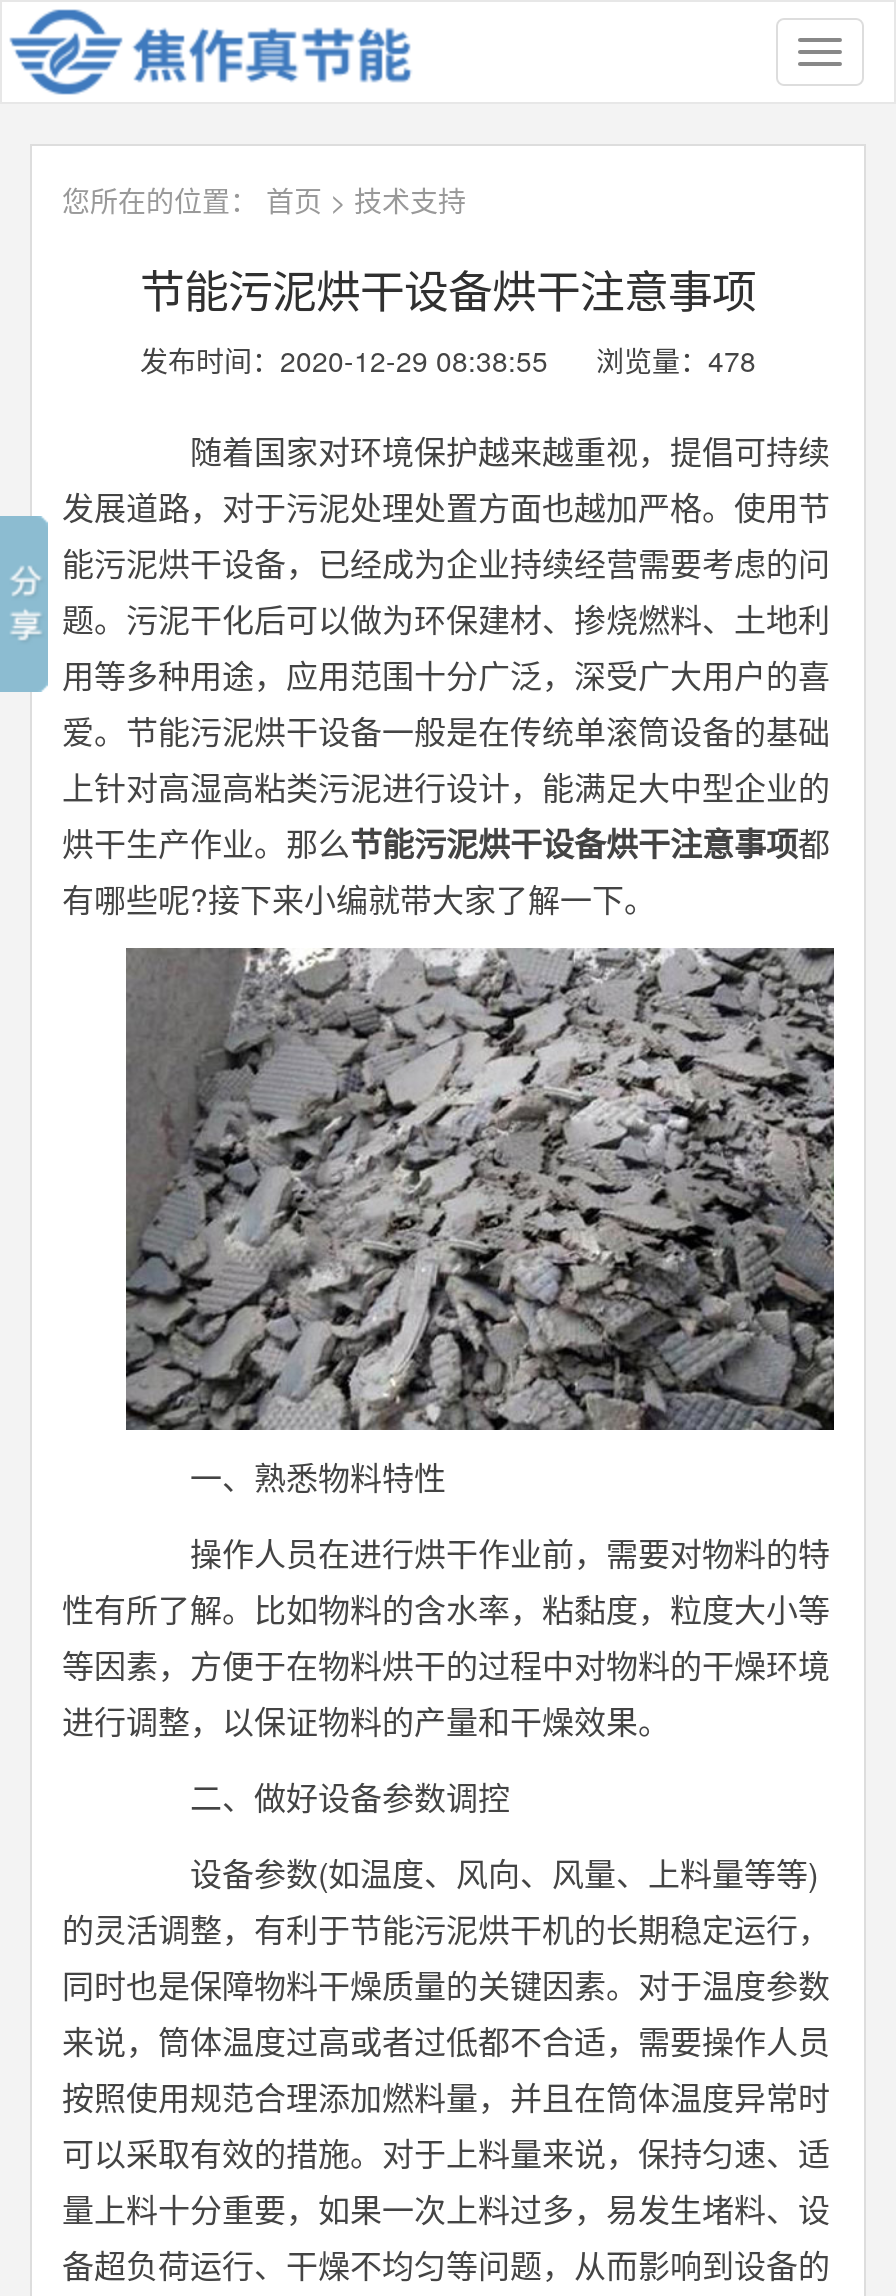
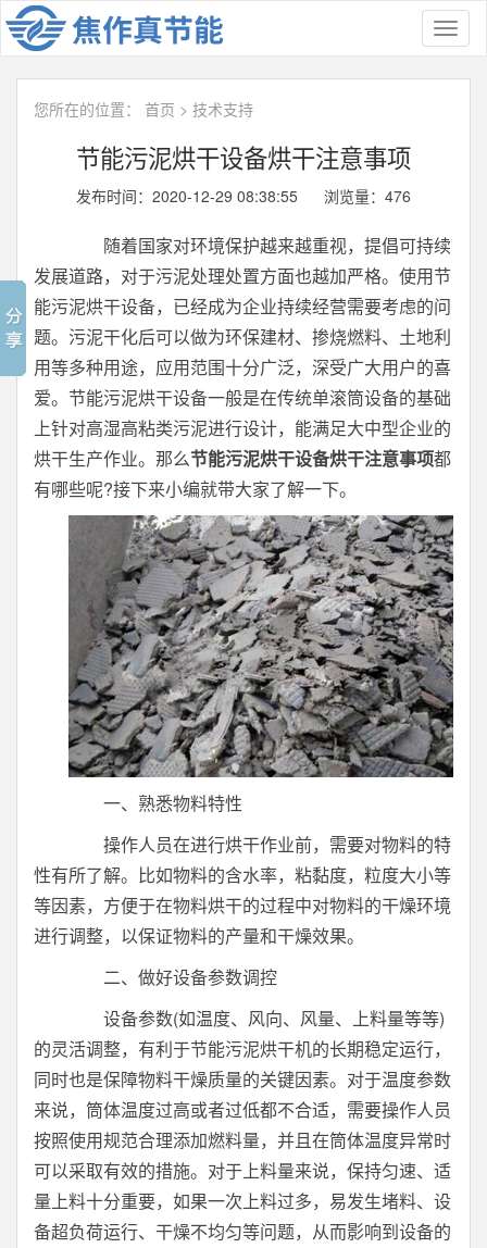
[140,340,756,380] 发布时间：2020-12-29 08:38:55 浏览量：478 -> [76,185,411,207] 发布时间：2020-12-29 08:38:55 浏览量：476

